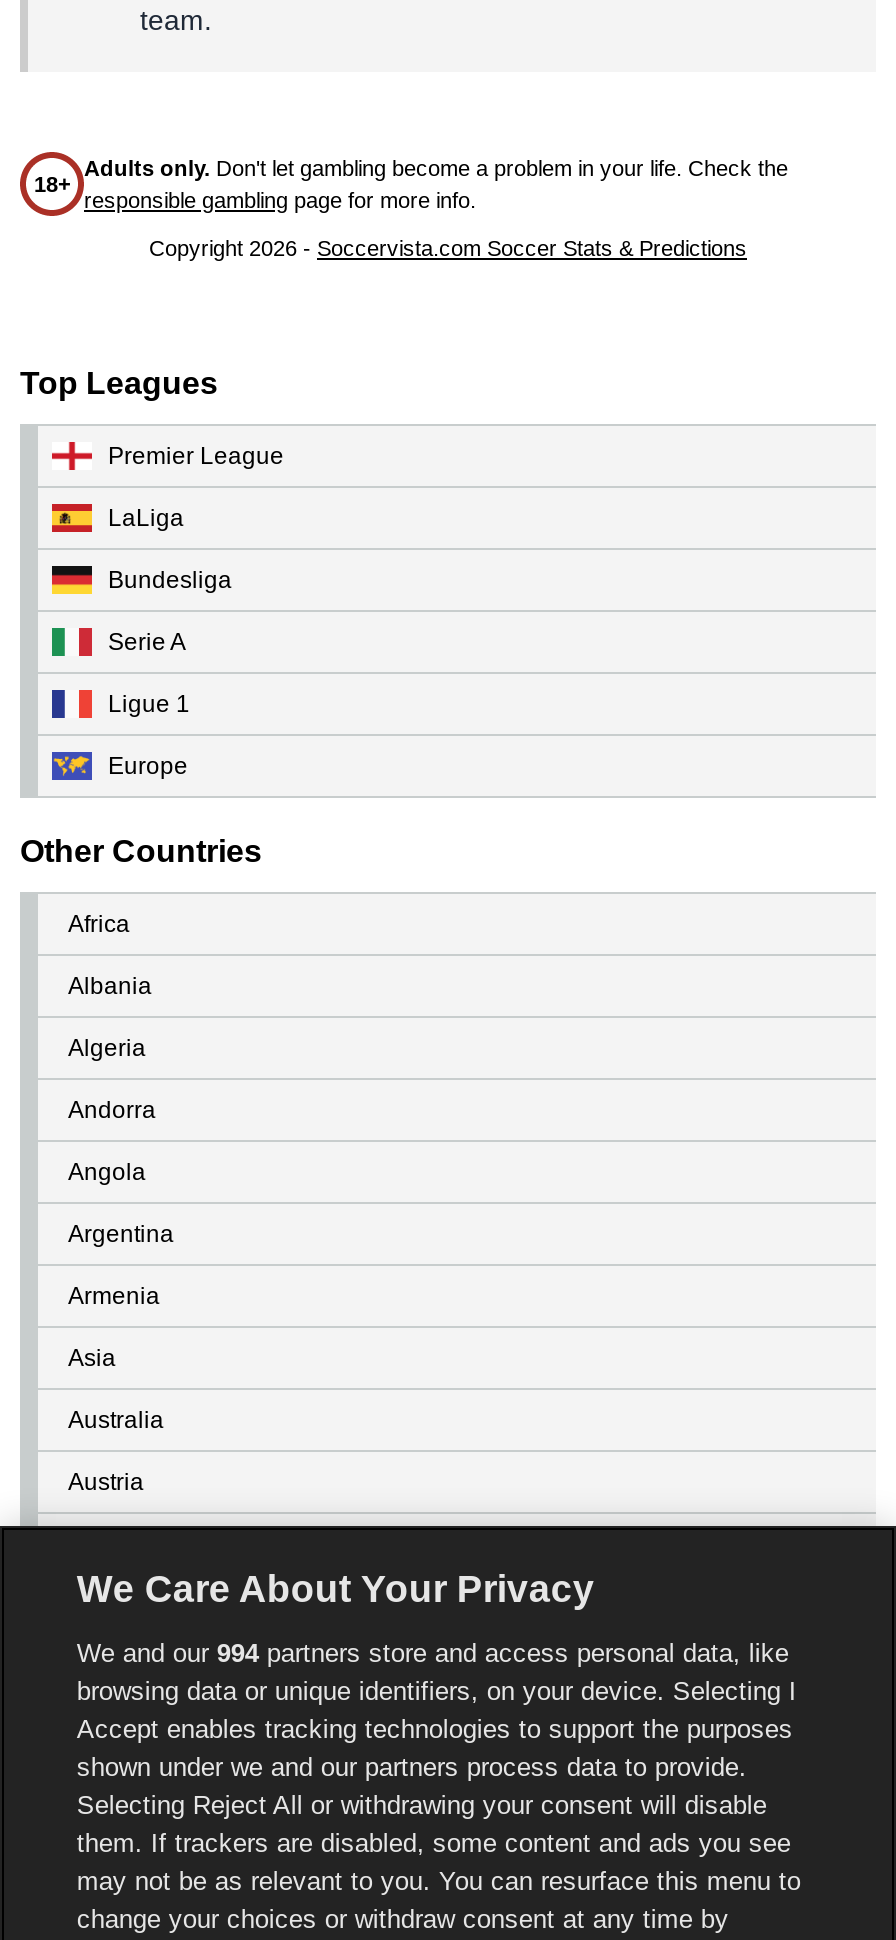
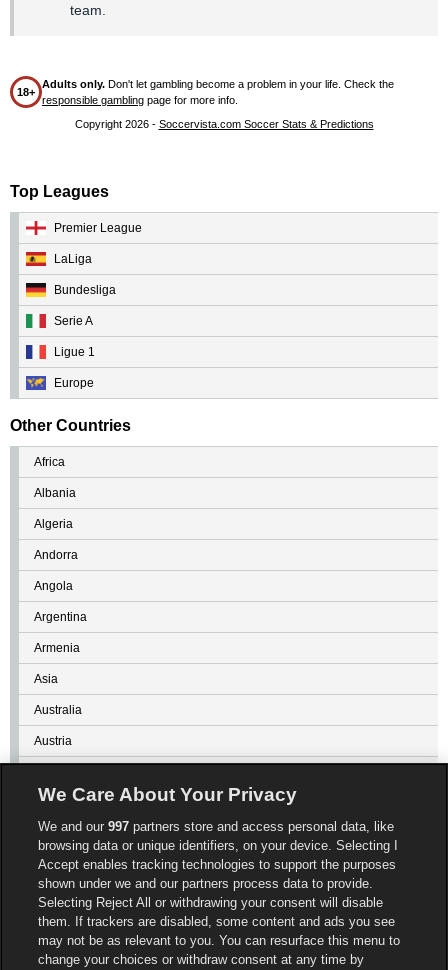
[77,1638,789,1668] We and our 994 partners store and access personal data, like -> [38,819,394,834] We and our 997 partners store and access personal data, like

